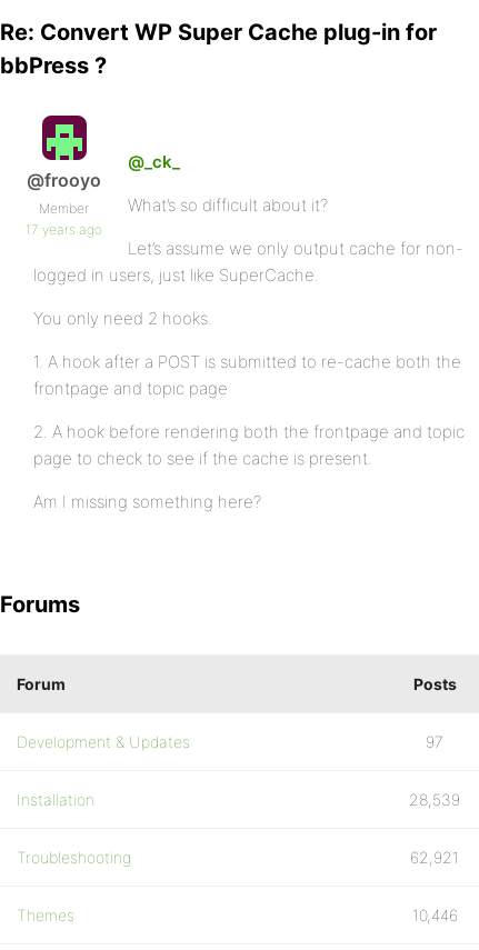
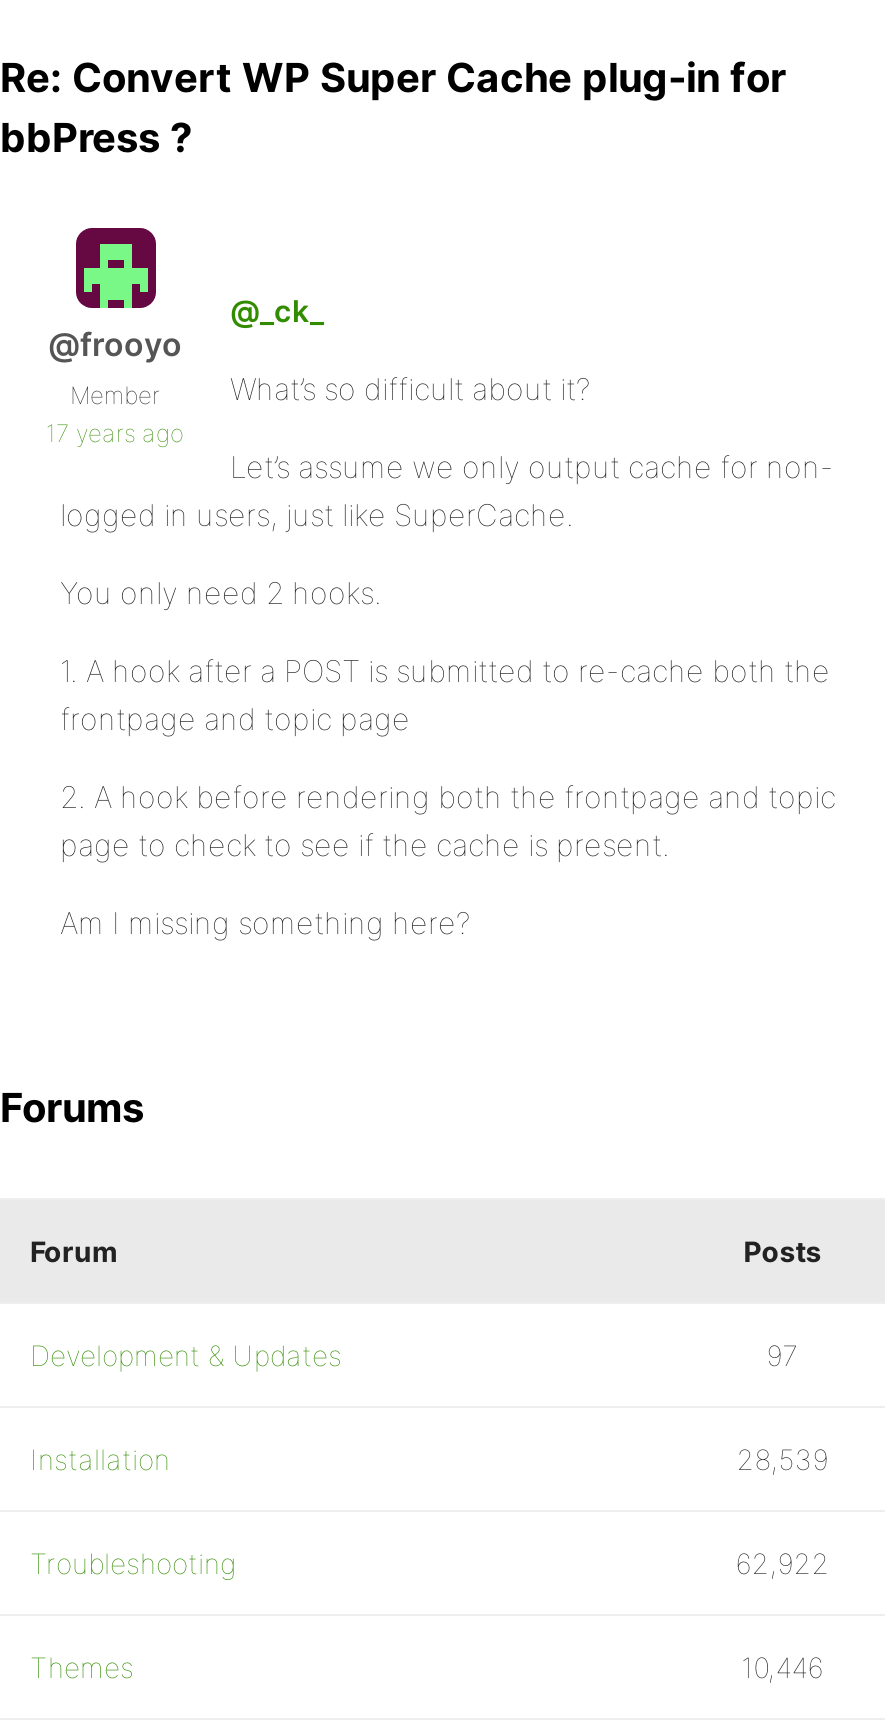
[410,848,459,867] 62,921 -> [735,1546,829,1580] 62,922

